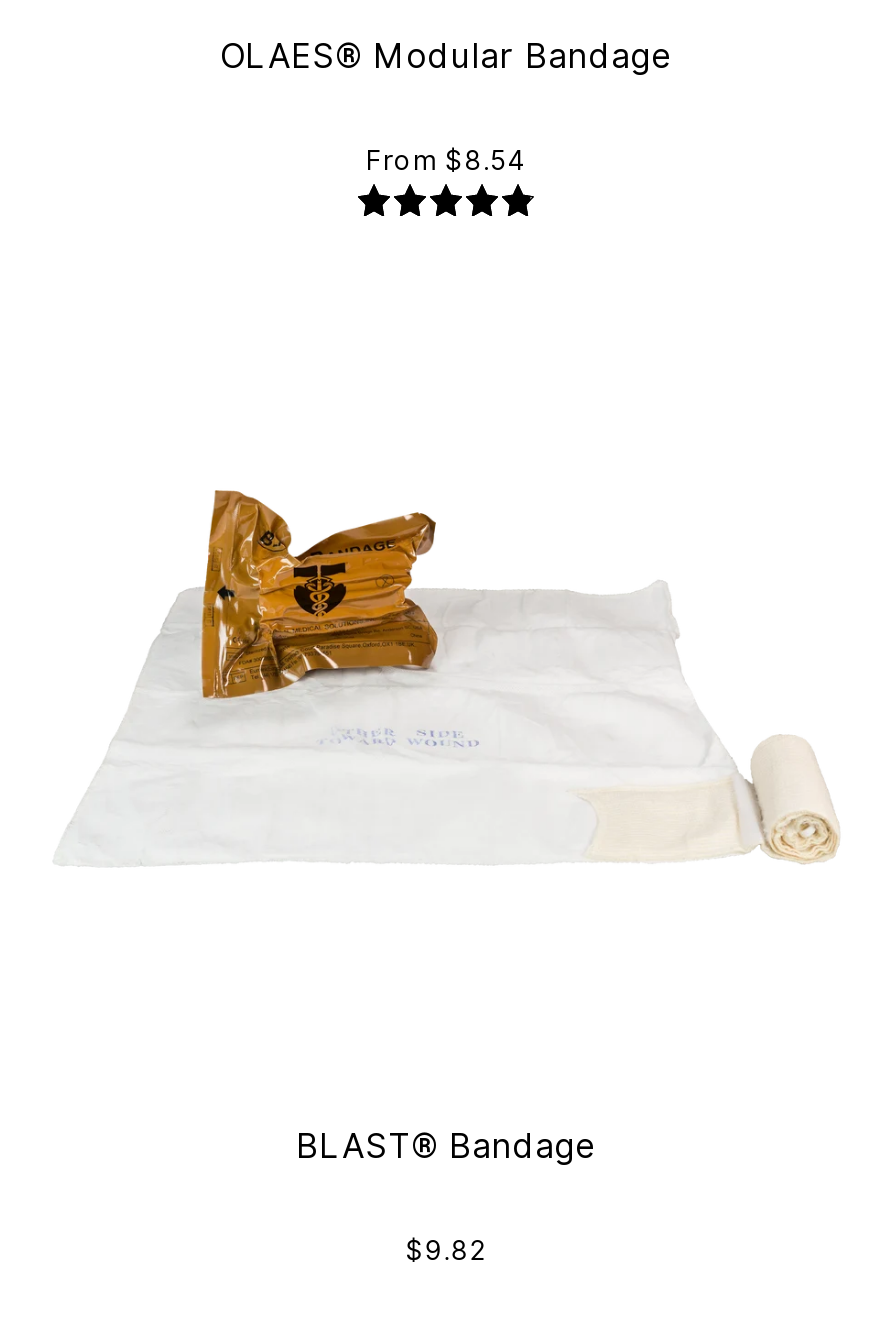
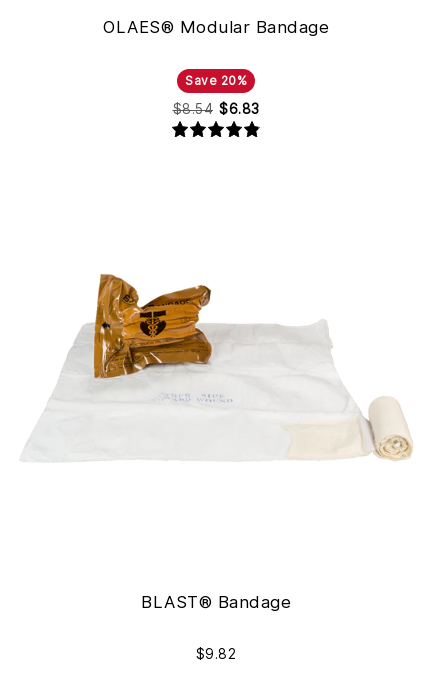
[366,144,526,176] From $8.54 -> [172,73,259,117] Save 20% | $8.54 $6.83

